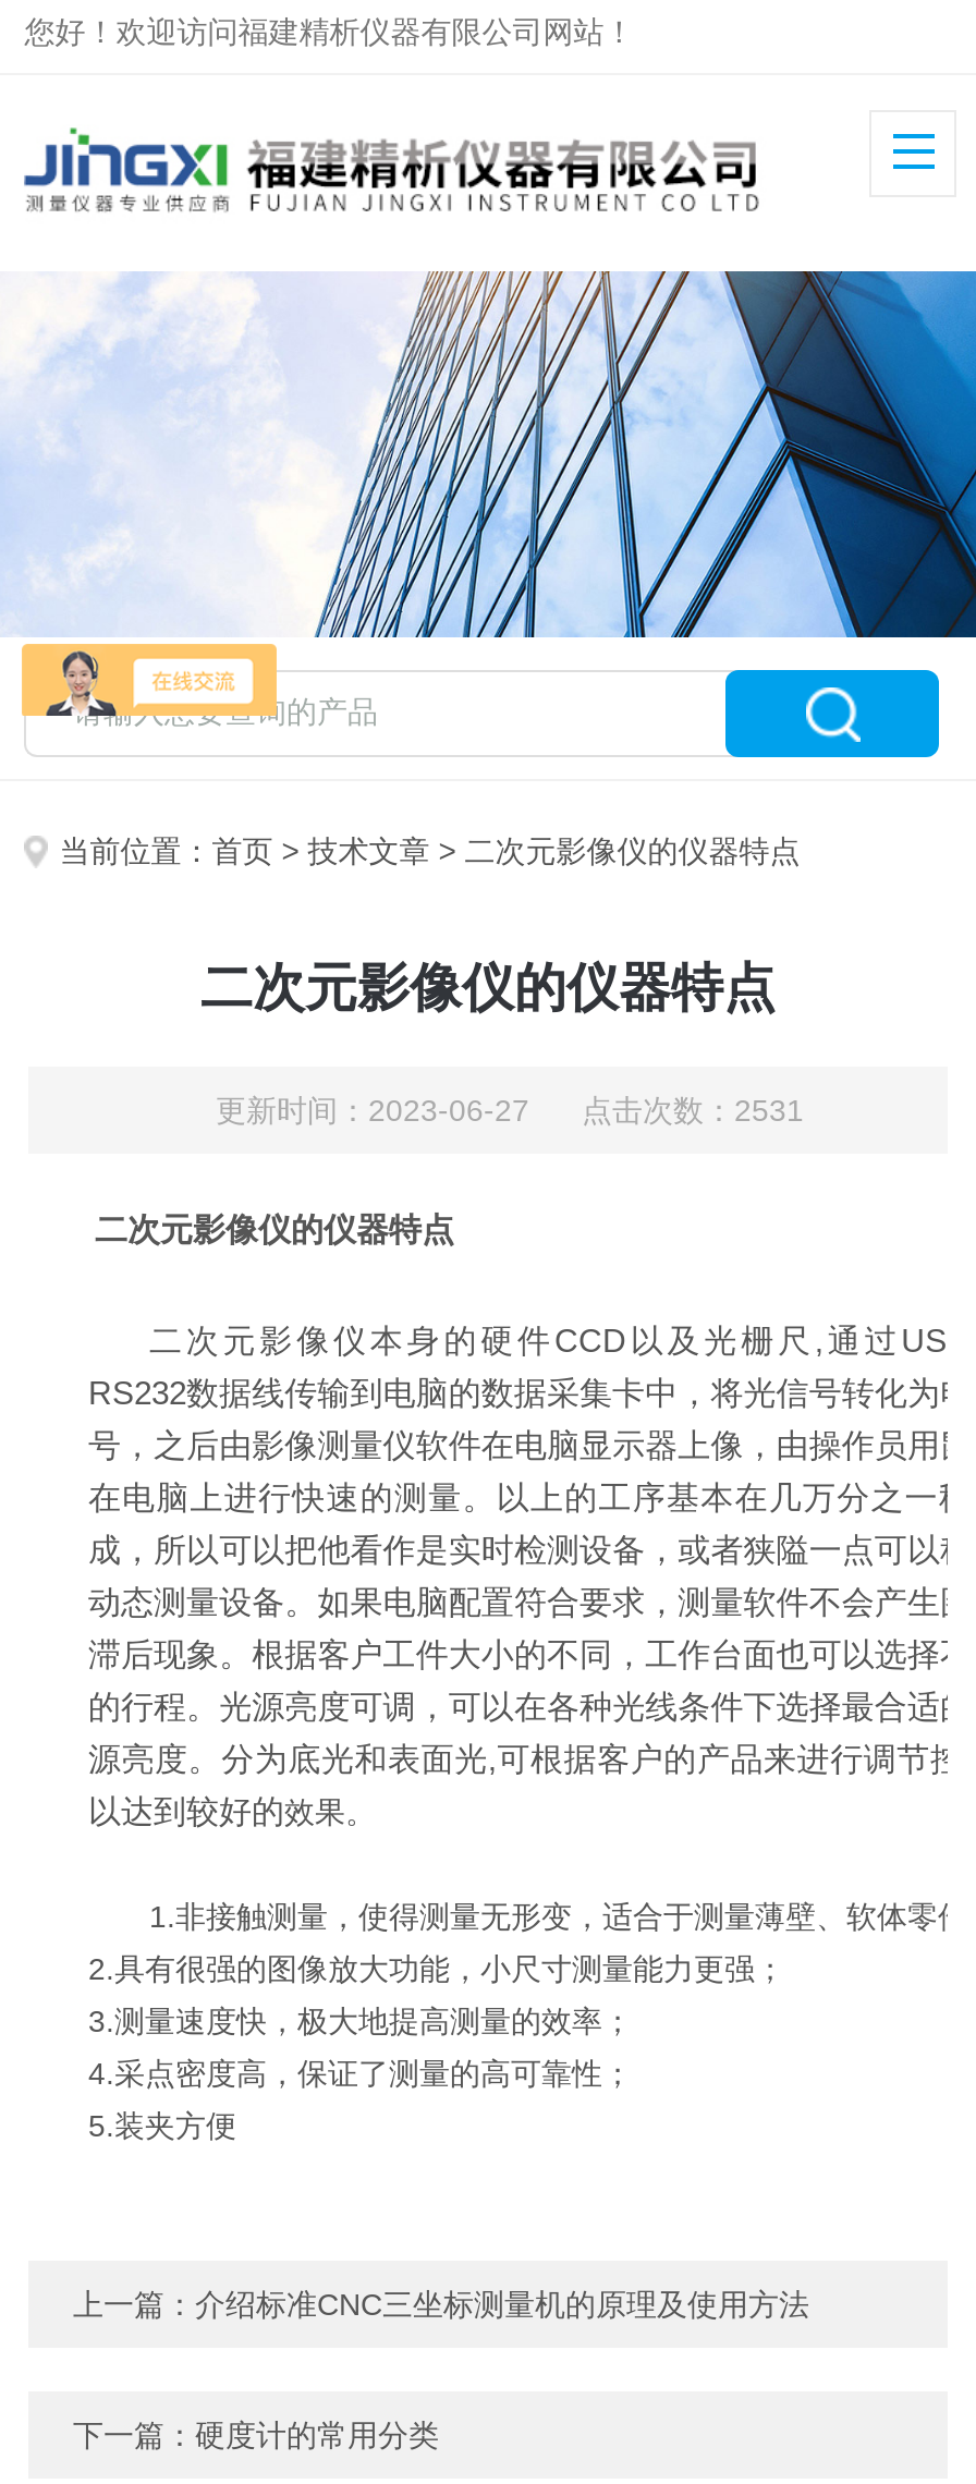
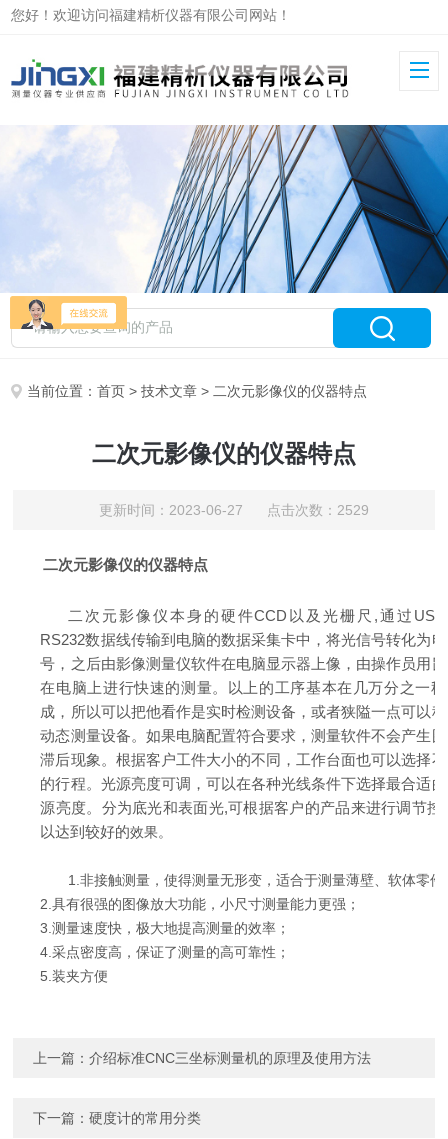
[216,1093,804,1128] 更新时间：2023-06-27 点击次数：2531 -> [99,502,369,518] 更新时间：2023-06-27 点击次数：2529

